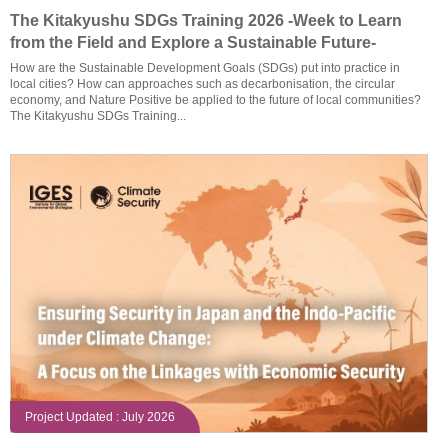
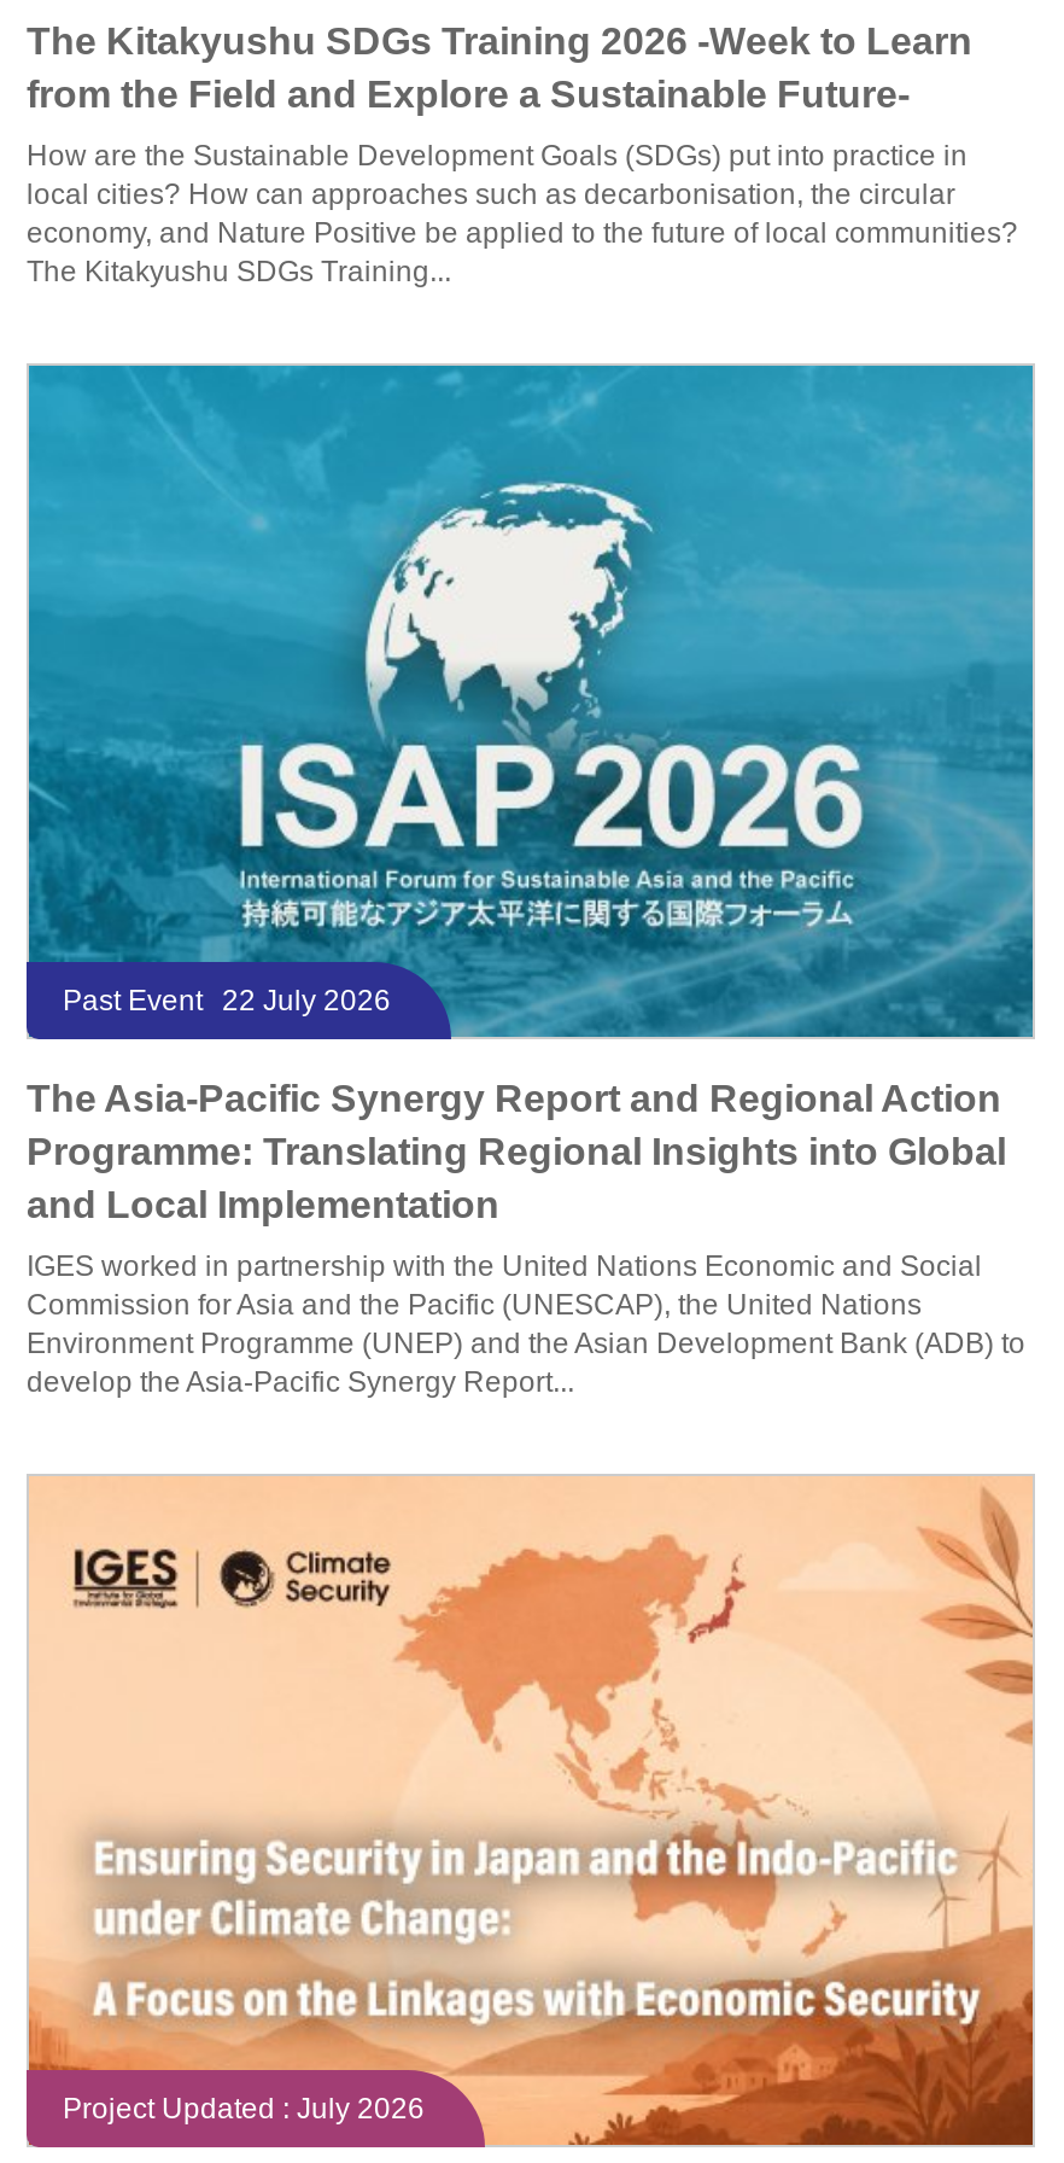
none -> [24,362,1035,1398] [image] | Past Event 22 July 2026 | The Asia-Pacific Synergy Report and Regional Action | Programme: Translating Regional Insights into Global | and Local Implementation | IGES worked in partnership with the United Nations Economic and Social | Commission for Asia and the Pacific (UNESCAP), the United Nations | Environment Programme (UNEP) and the Asian Development Bank (ADB) to | develop the Asia-Pacific Synergy Report...

